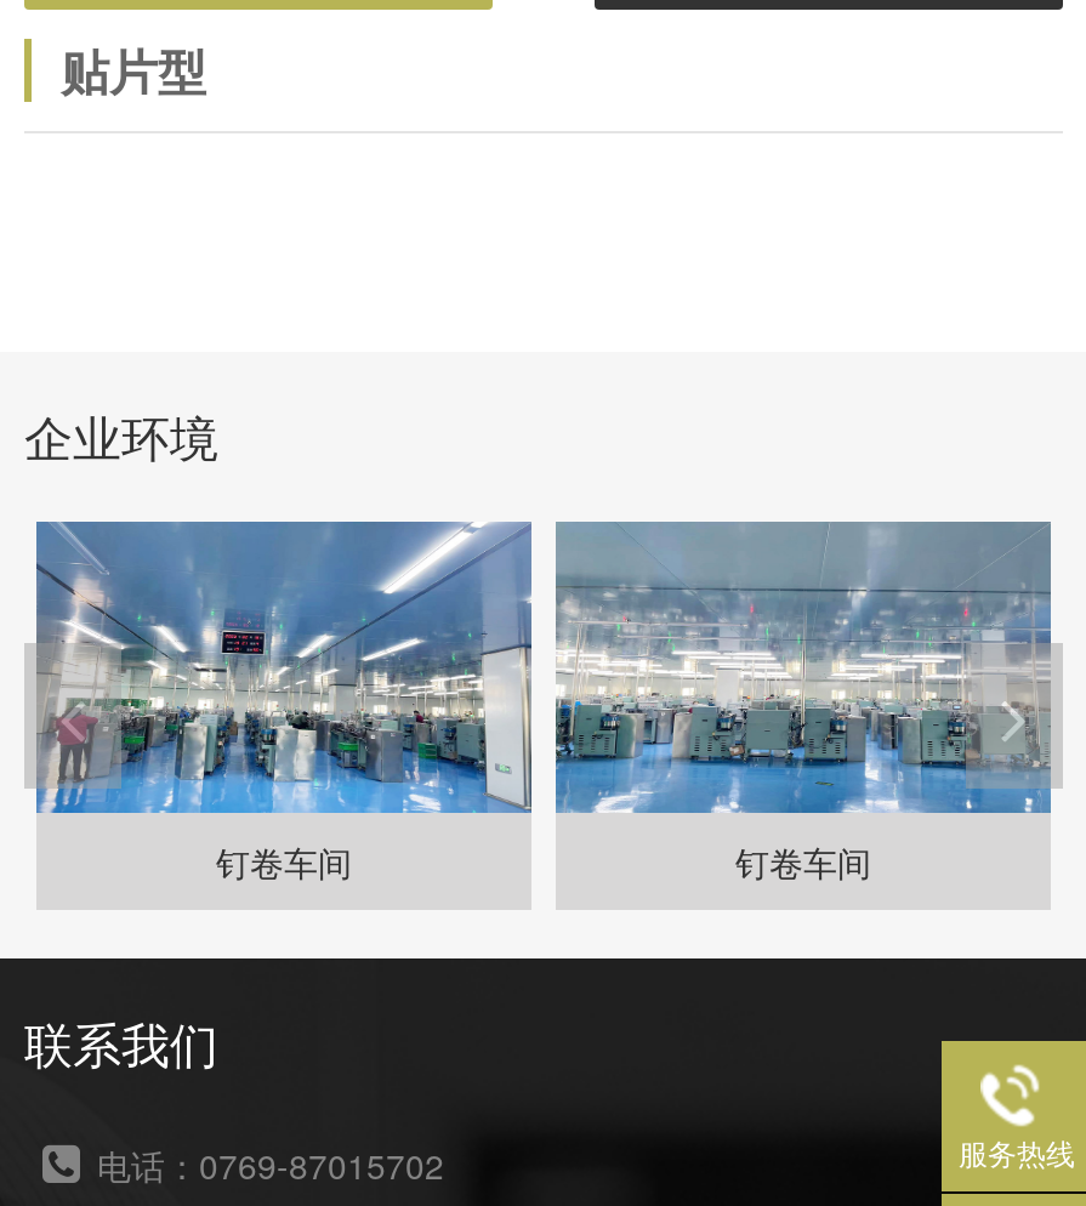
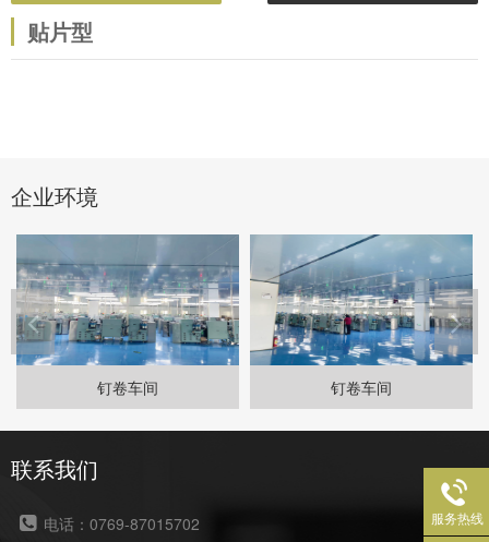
[36,522,531,815] [image] -> [16,233,239,365] [image]
[553,524,1051,815] [image] -> [250,236,472,366] [image]

